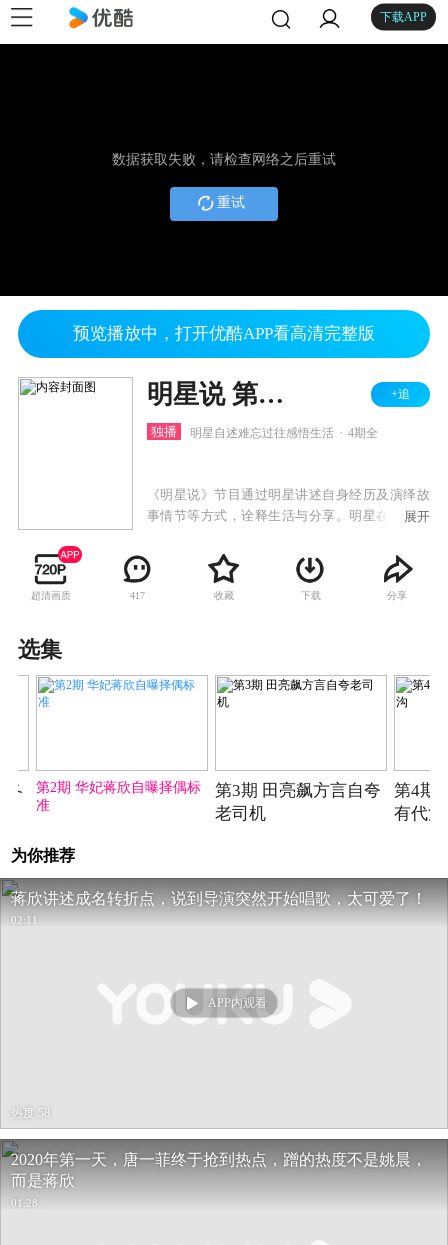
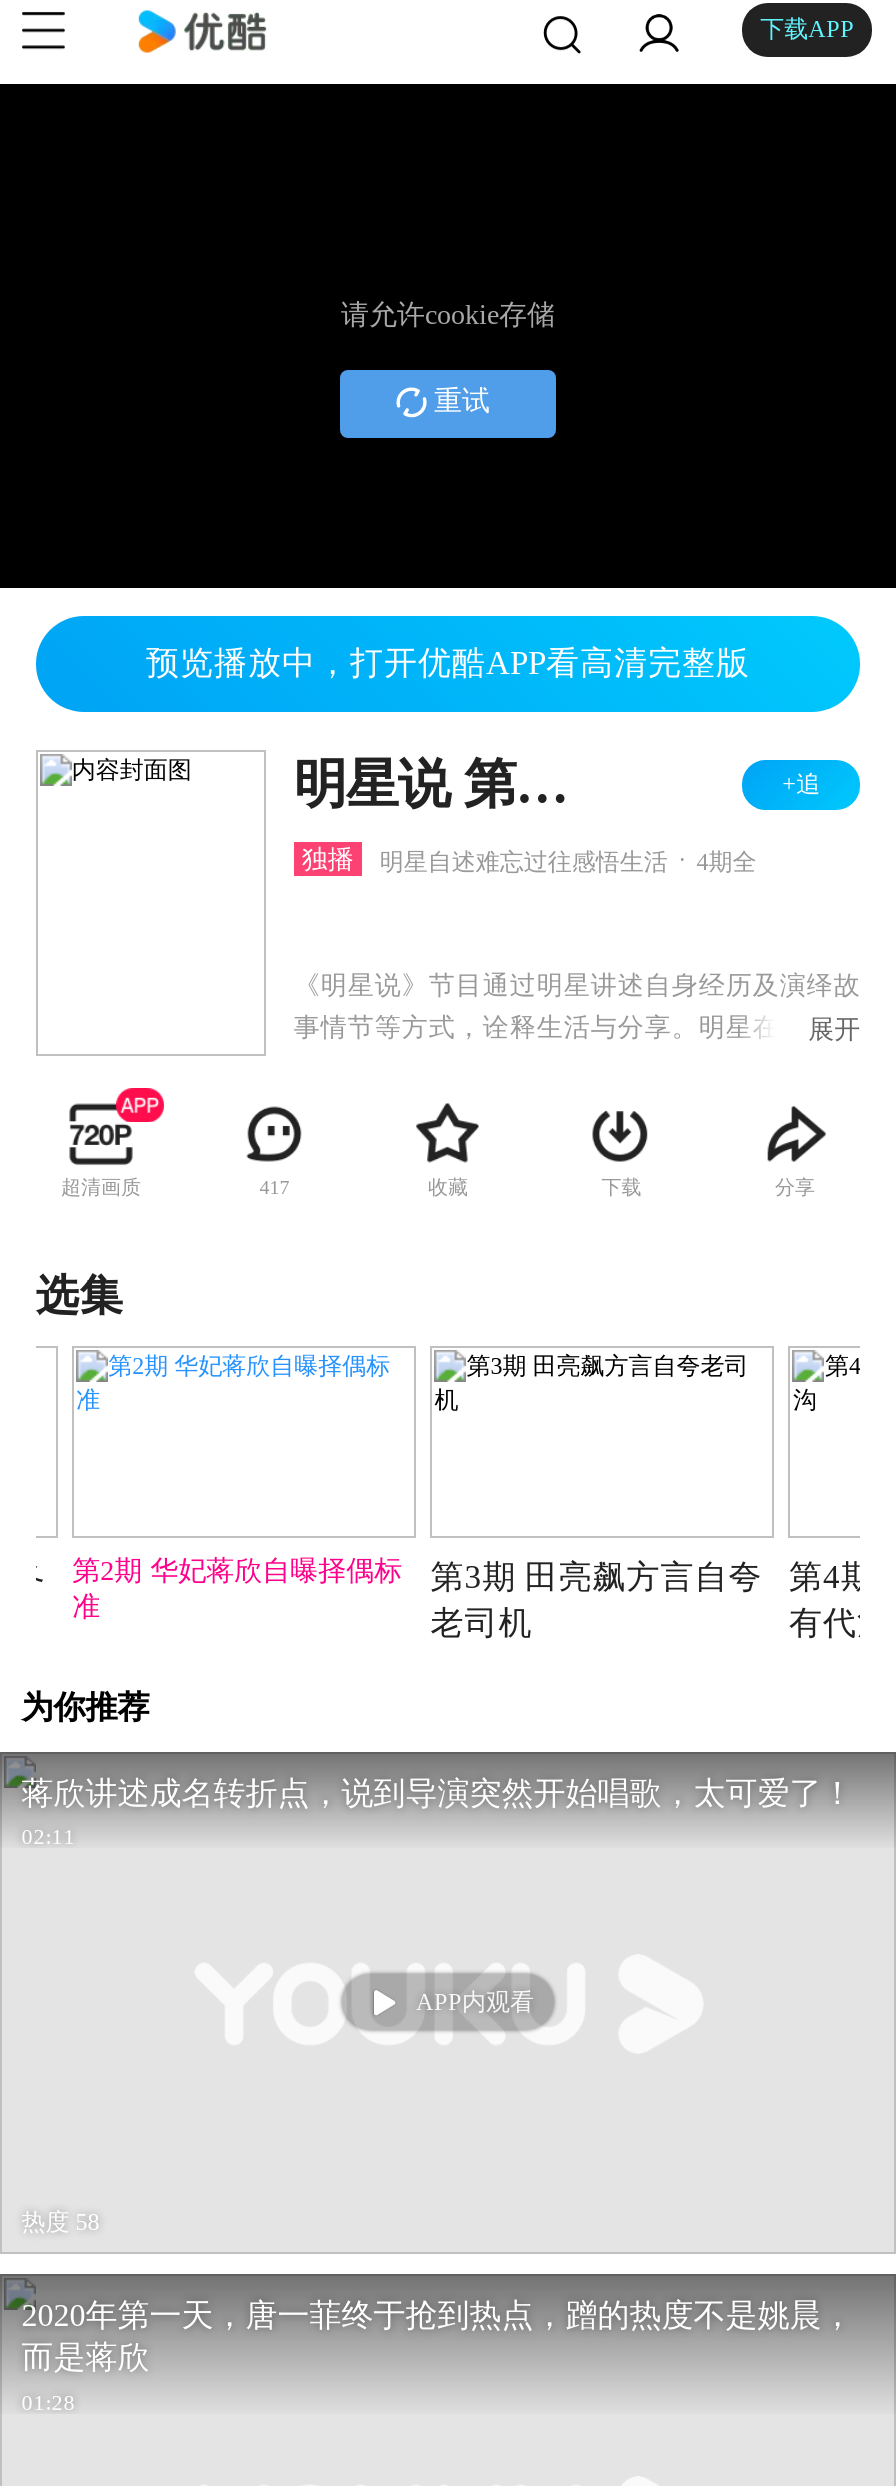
[112,152,336,167] 数据获取失败，请检查网络之后重试 -> [341,300,555,330] 请允许cookie存储

